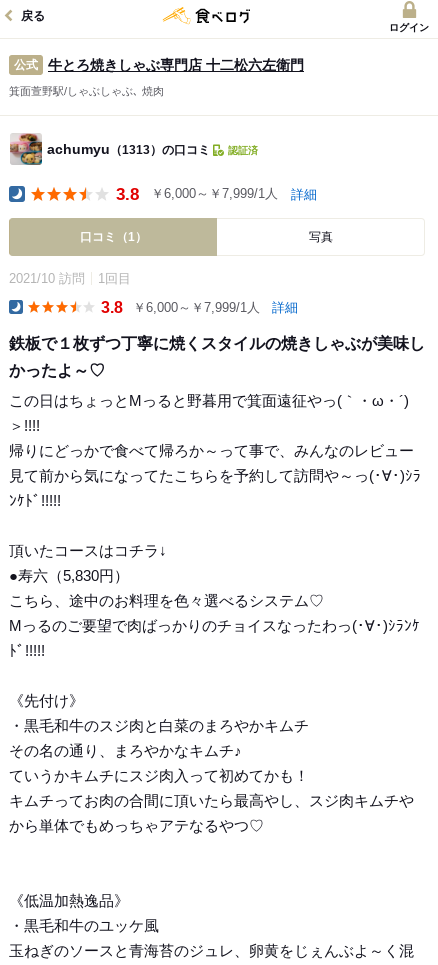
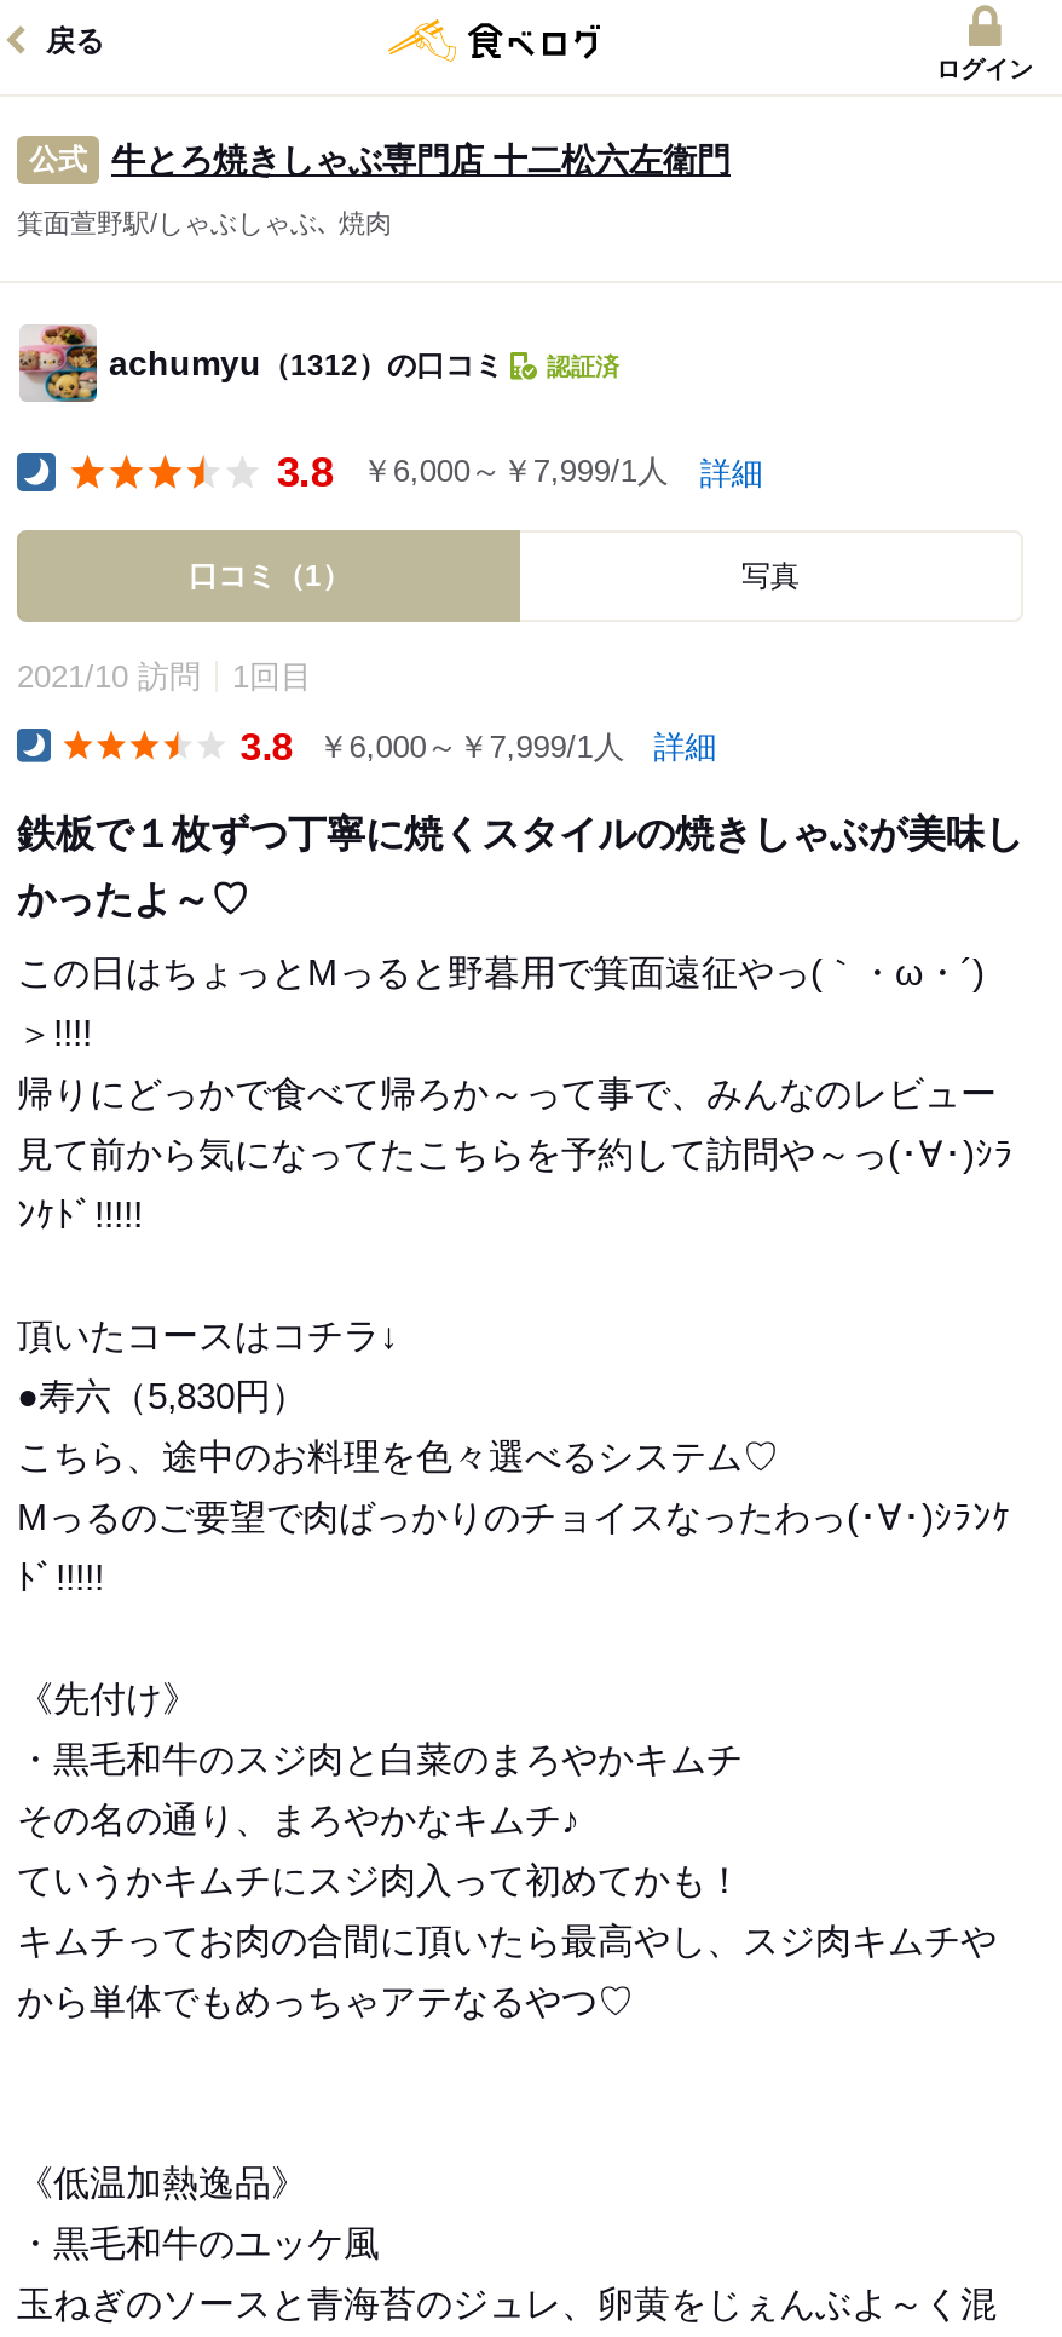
[47,140,210,156] achumyu（1313）の口コミ -> [109,343,503,381] achumyu（1312）の口コミ

